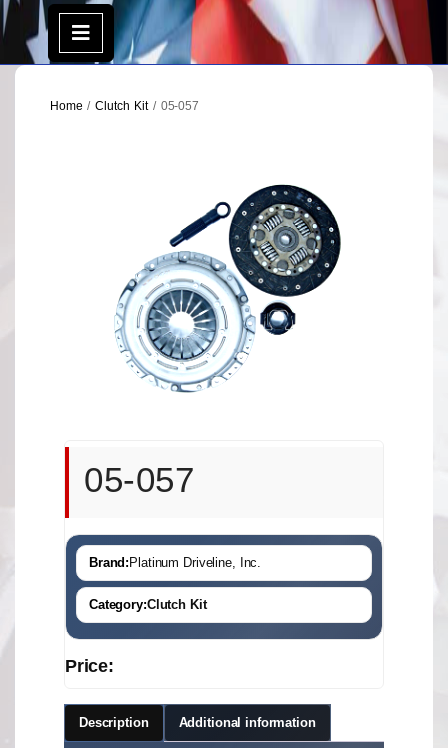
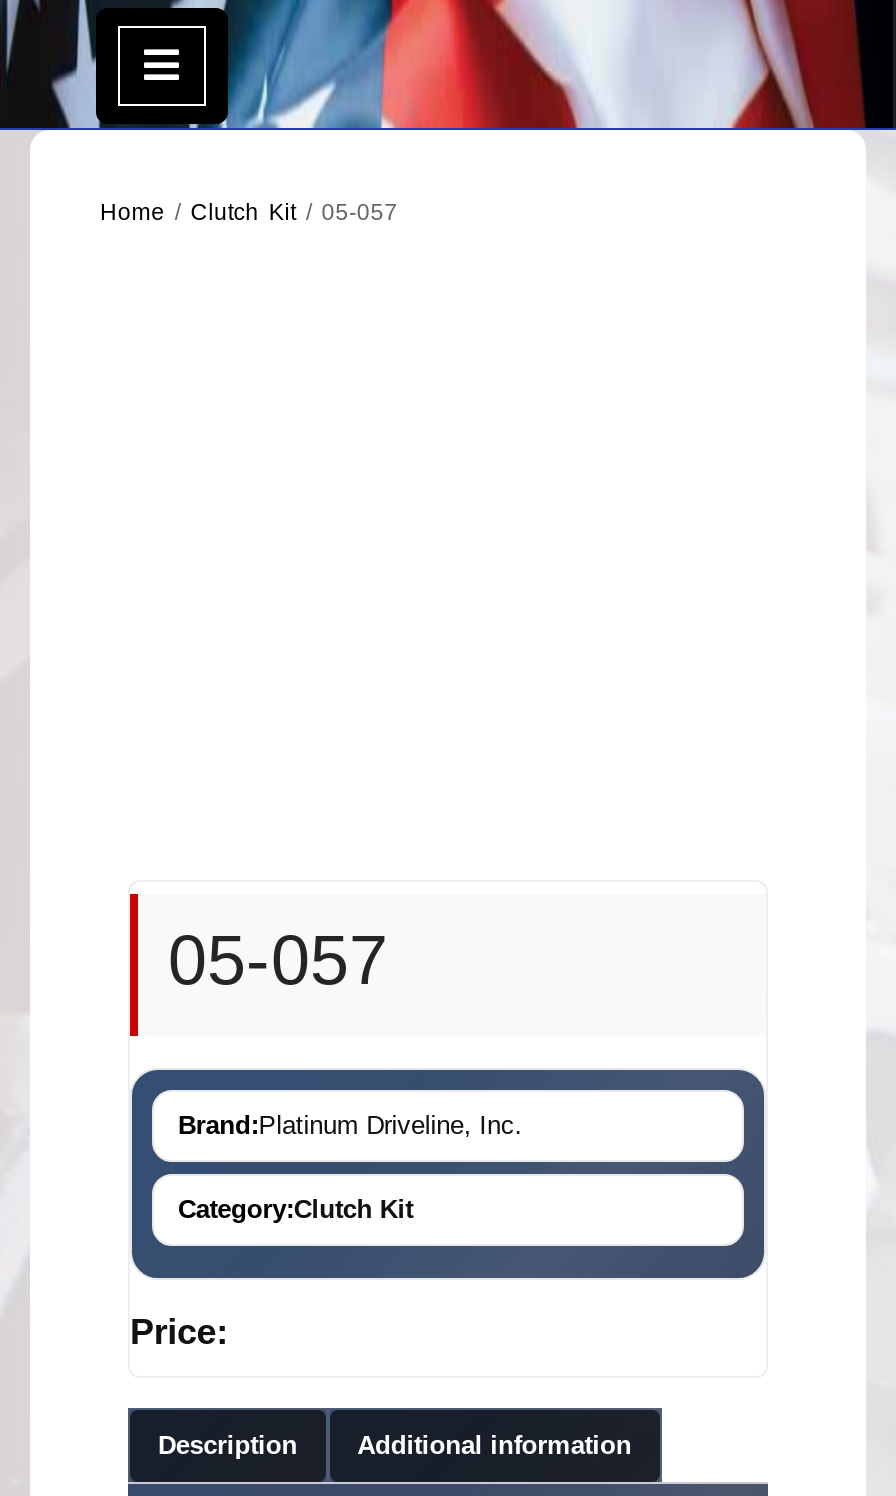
[114,184,342,393] [image] -> none

